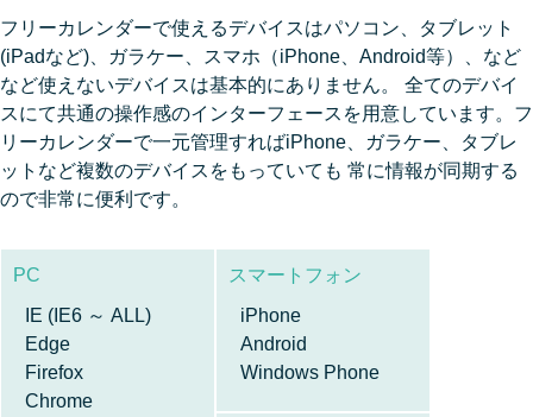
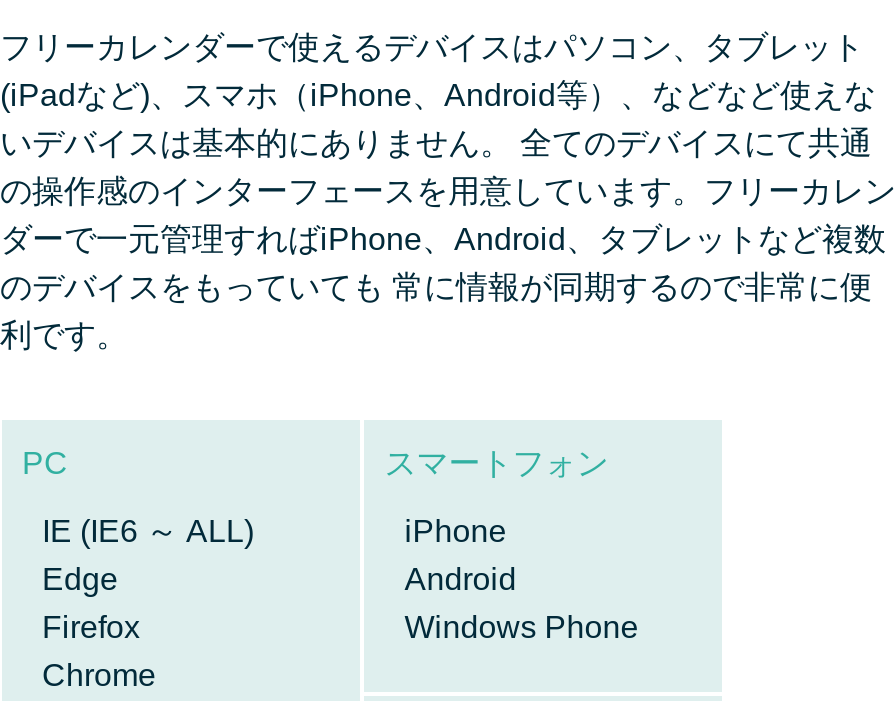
[0,46,533,209] (iPadなど)、ガラケー、スマホ（iPhone、Android等）、など | など使えないデバイスは基本的にありません。 全てのデバイ | スにて共通の操作感のインターフェースを用意しています。フ | リーカレンダーで一元管理すればiPhone、ガラケー、タブレ | ットなど複数のデバイスをもっていても 常に情報が同期する | ので非常に便利です。 -> [0,78,896,352] (iPadなど)、スマホ（iPhone、Android等）、などなど使えな | いデバイスは基本的にありません。 全てのデバイスにて共通 | の操作感のインターフェースを用意しています。フリーカレン | ダーで一元管理すればiPhone、Android、タブレットなど複数 | のデバイスをもっていても 常に情報が同期するので非常に便 | 利です。

